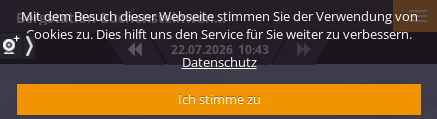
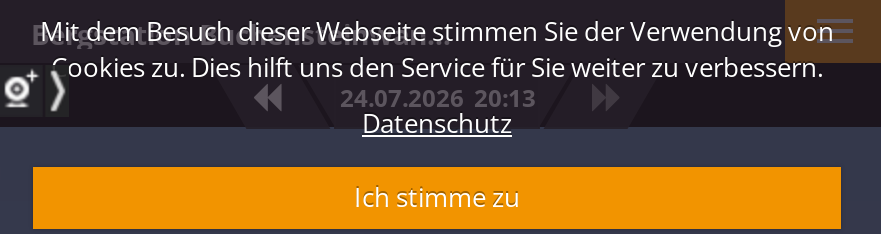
[170,41,268,58] 22.07.2026 10:43 -> [340,81,536,115] 24.07.2026 20:13

